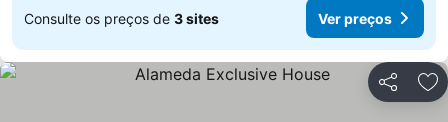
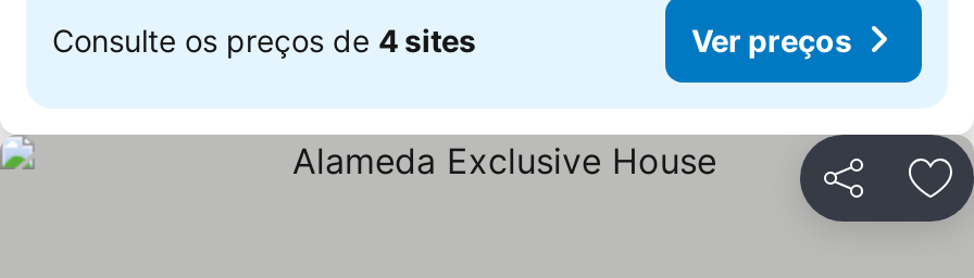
[24,9,219,26] Consulte os preços de 3 sites -> [52,21,476,58] Consulte os preços de 4 sites

